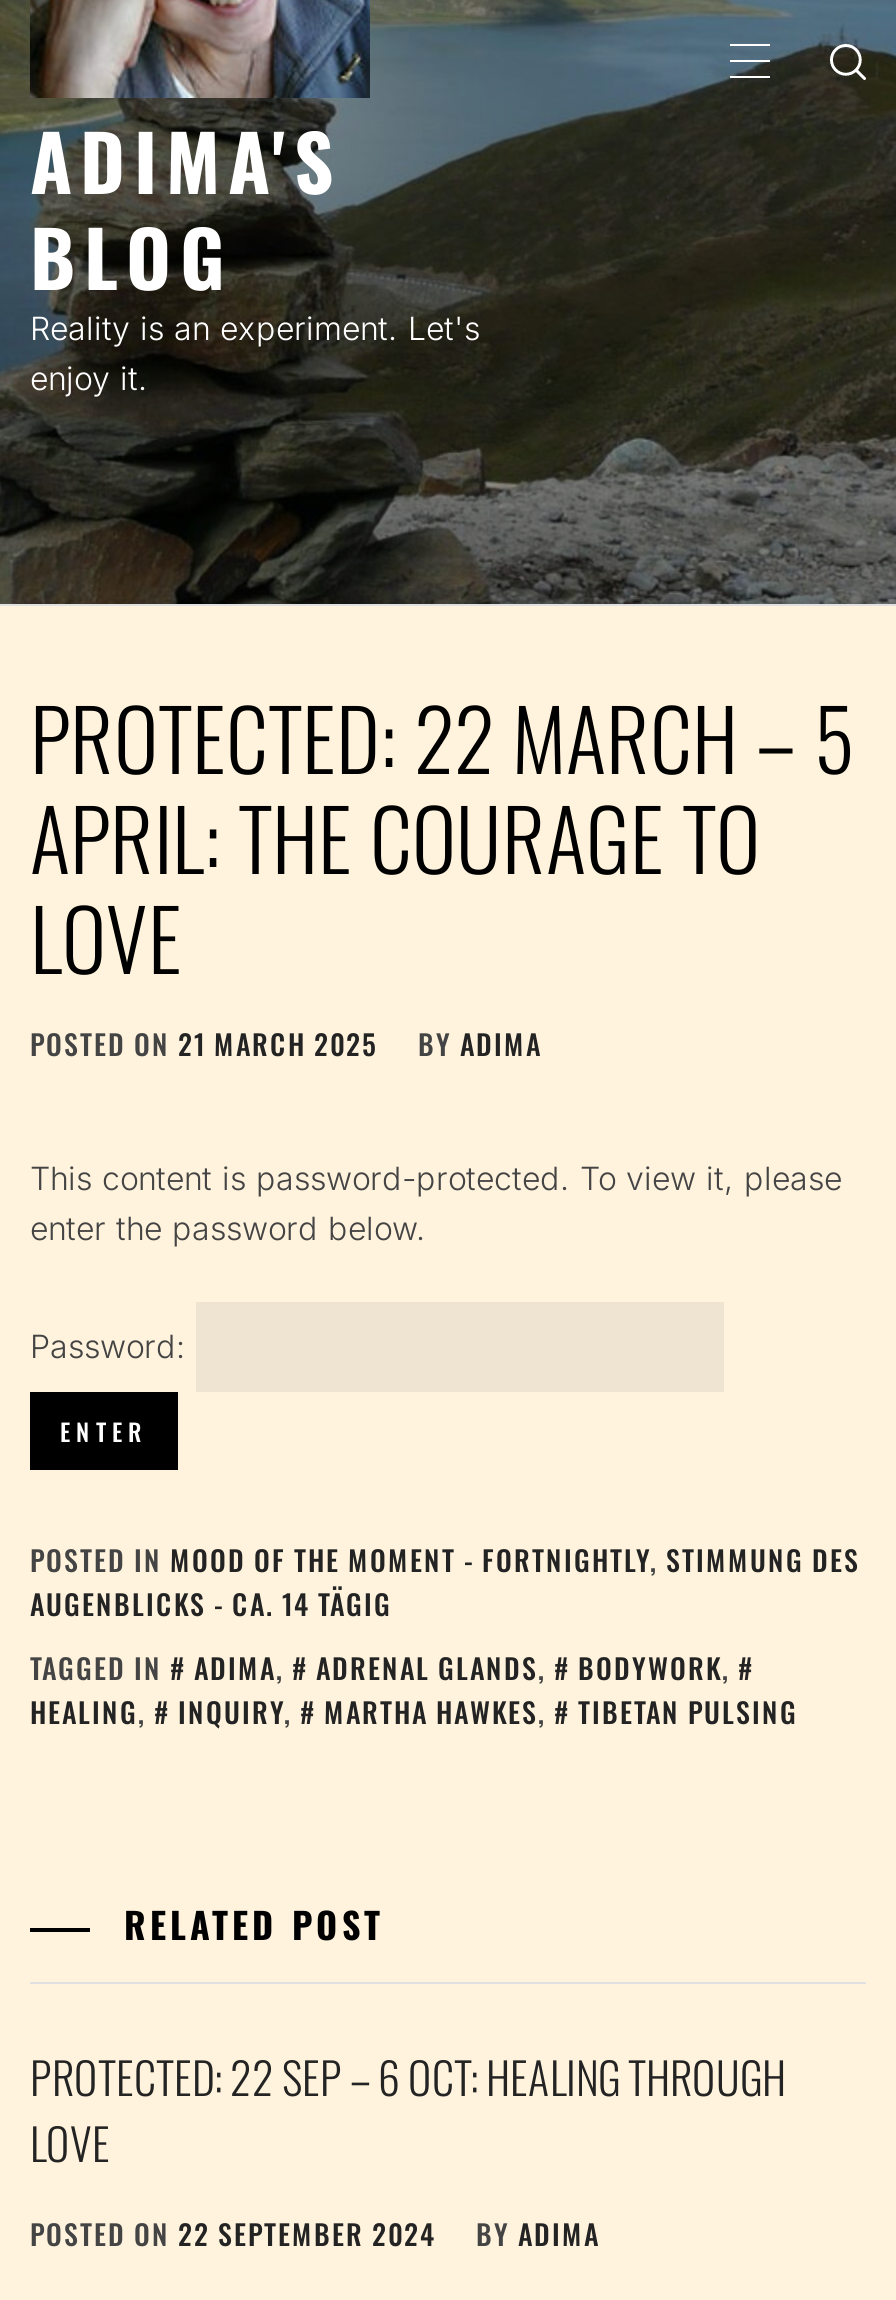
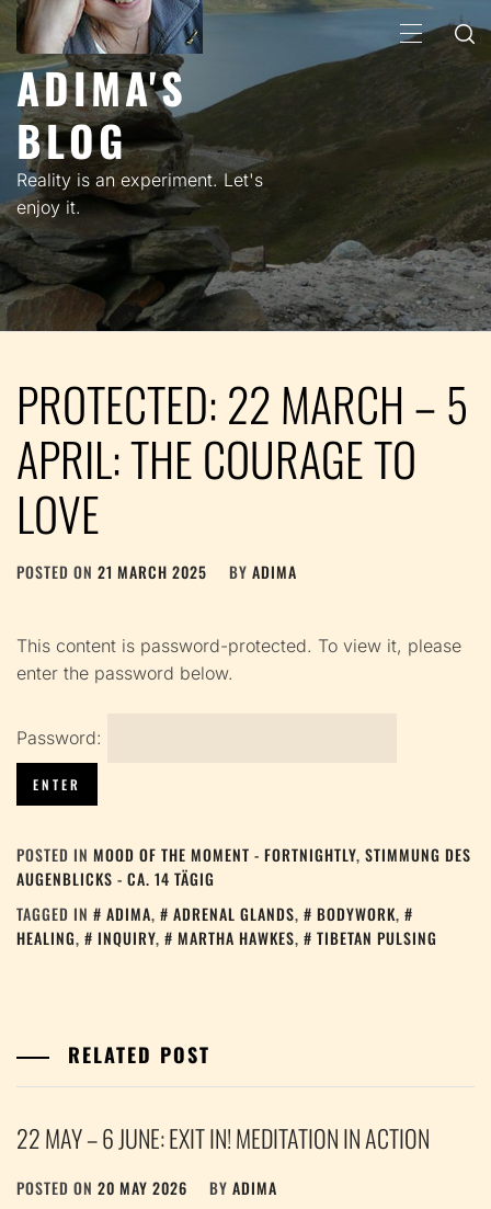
[30,2044,786,2174] PROTECTED: 22 SEP – 6 OCT: HEALING THROUGH | LOVE -> [16,1120,430,1155] 22 MAY – 6 JUNE: EXIT IN! MEDITATION IN ACTION
[30,2212,436,2254] POSTED ON 22 SEPTEMBER 2024 -> [16,1176,187,1199] POSTED ON 20 MAY 2026

